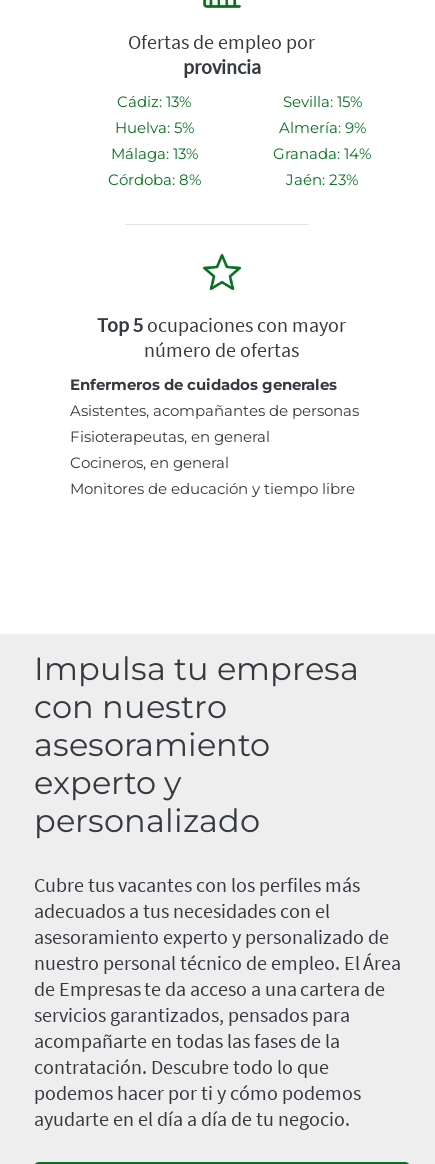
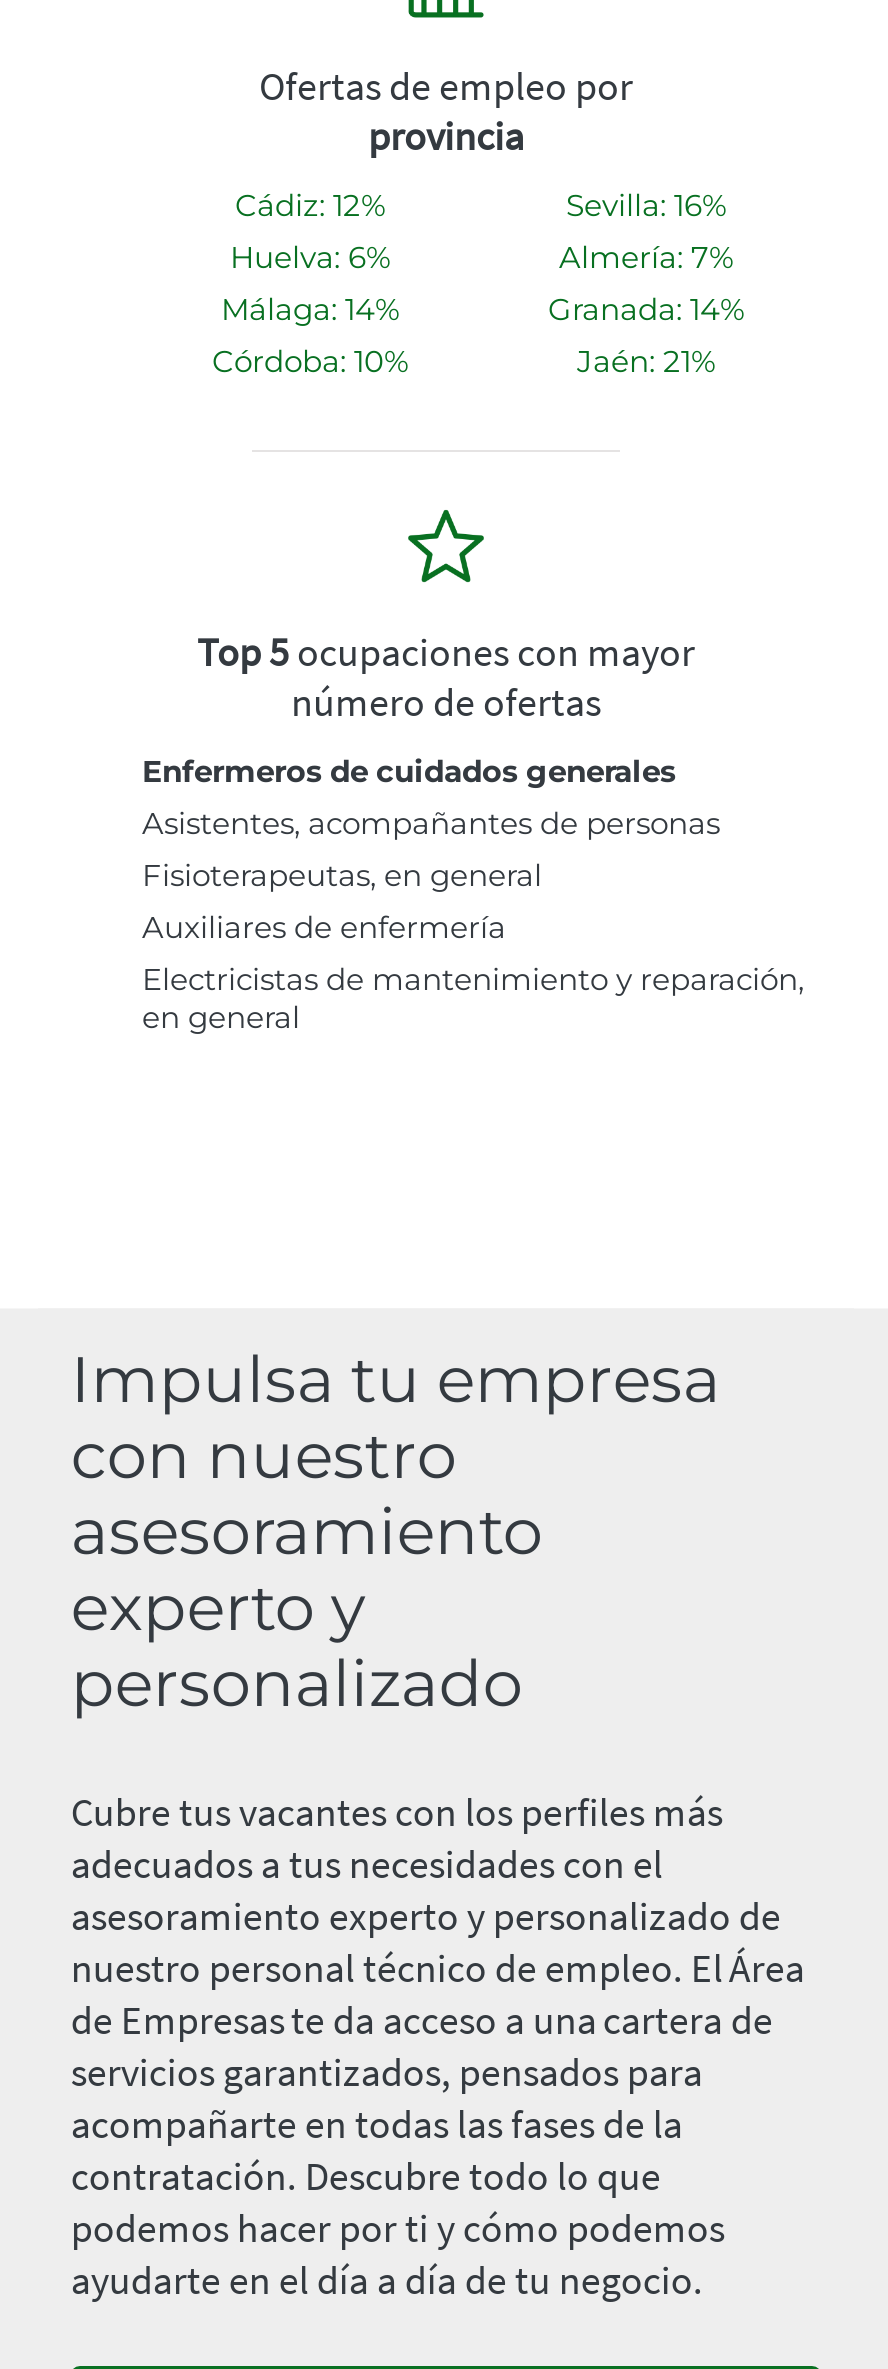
[117,92,191,111] Cádiz: 13% -> [235,187,385,225] Cádiz: 12%
[282,92,361,111] Sevilla: 15% -> [566,187,726,225] Sevilla: 16%
[114,118,193,137] Huelva: 5% -> [230,239,390,277] Huelva: 6%
[278,118,365,137] Almería: 9% -> [559,239,733,277] Almería: 7%
[110,144,197,163] Málaga: 13% -> [221,291,399,329] Málaga: 14%
[107,170,200,189] Córdoba: 8% -> [212,343,408,381] Córdoba: 10%
[286,170,358,189] Jaén: 23% -> [577,343,715,381] Jaén: 21%
[70,453,355,498] Cocineros, en general | Monitores de educación y tiempo libre -> [142,909,804,1037] Auxiliares de enfermería | Electricistas de mantenimiento y reparación, | en general

